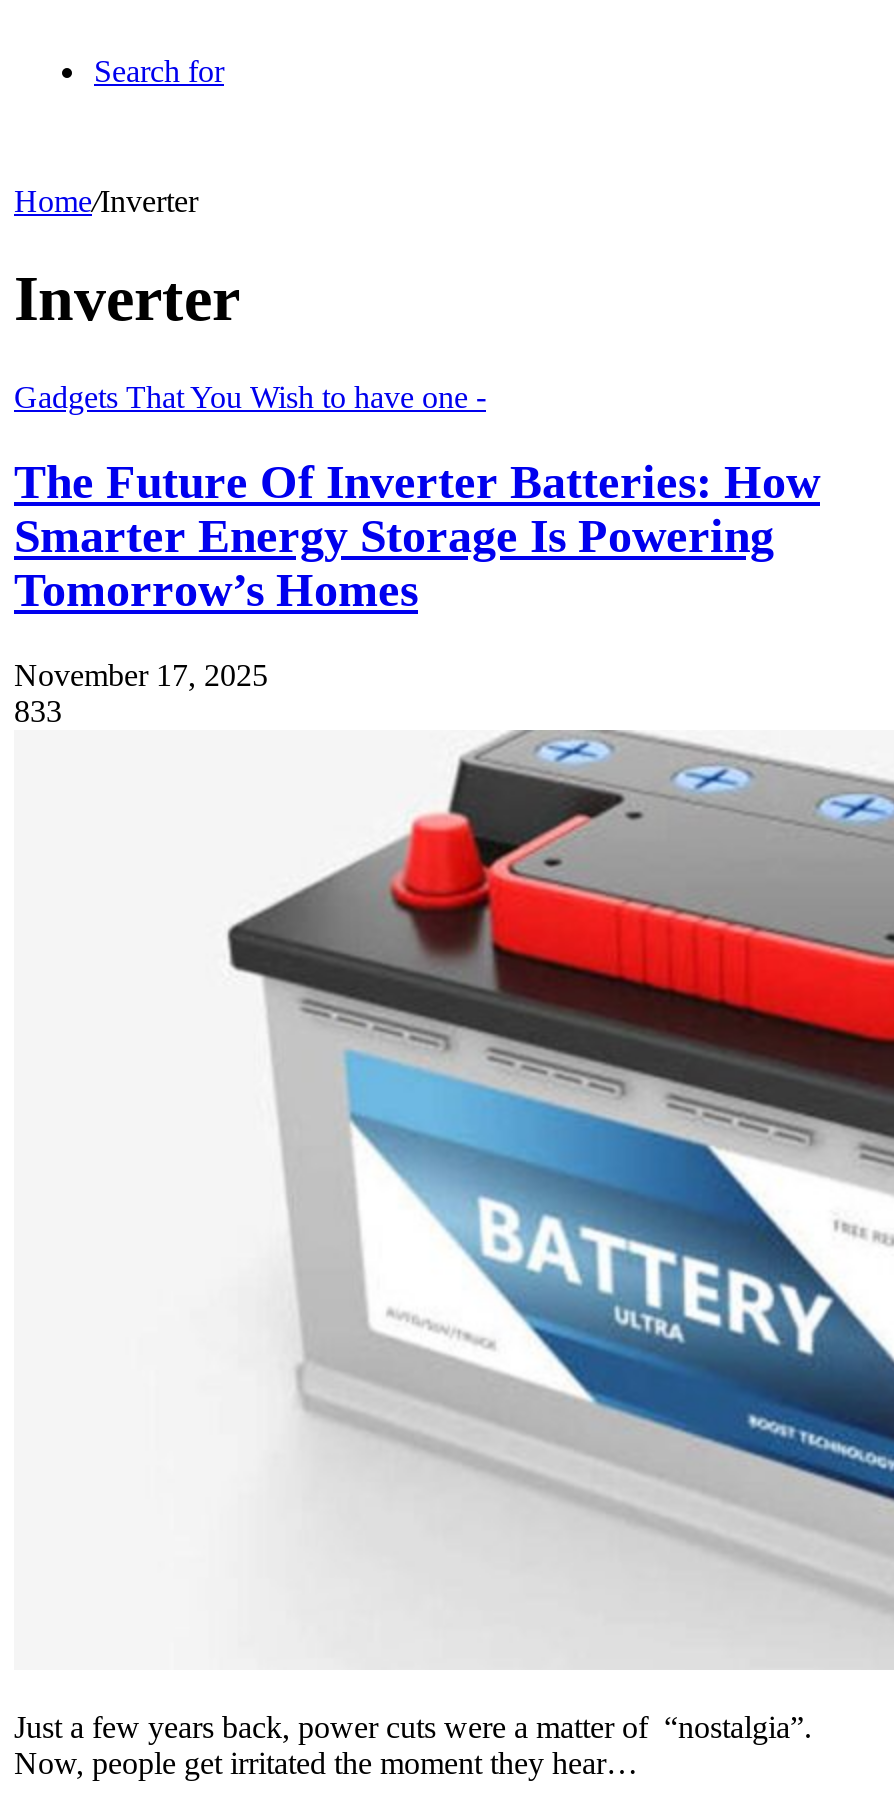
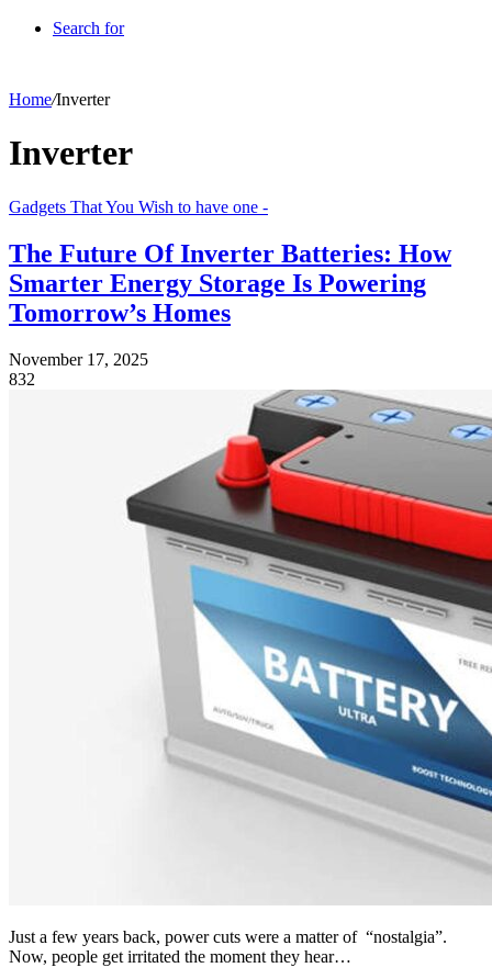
[14,693,62,727] 833 -> [9,370,35,388] 832

